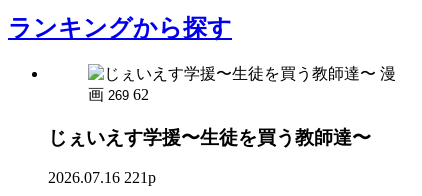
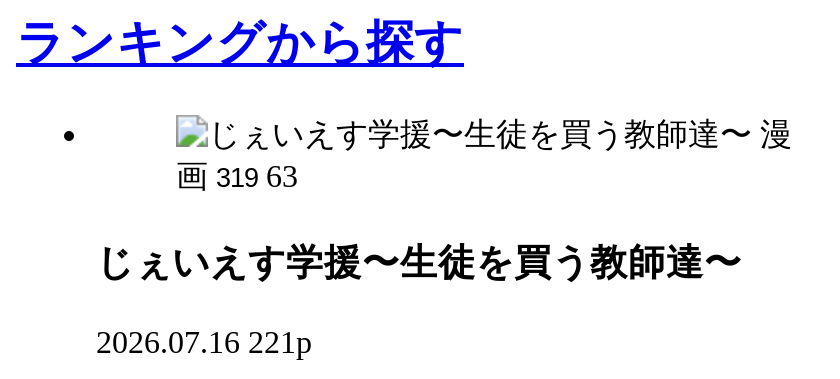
[88,86,149,103] 画 269 62 -> [176,159,298,193] 画 319 63

